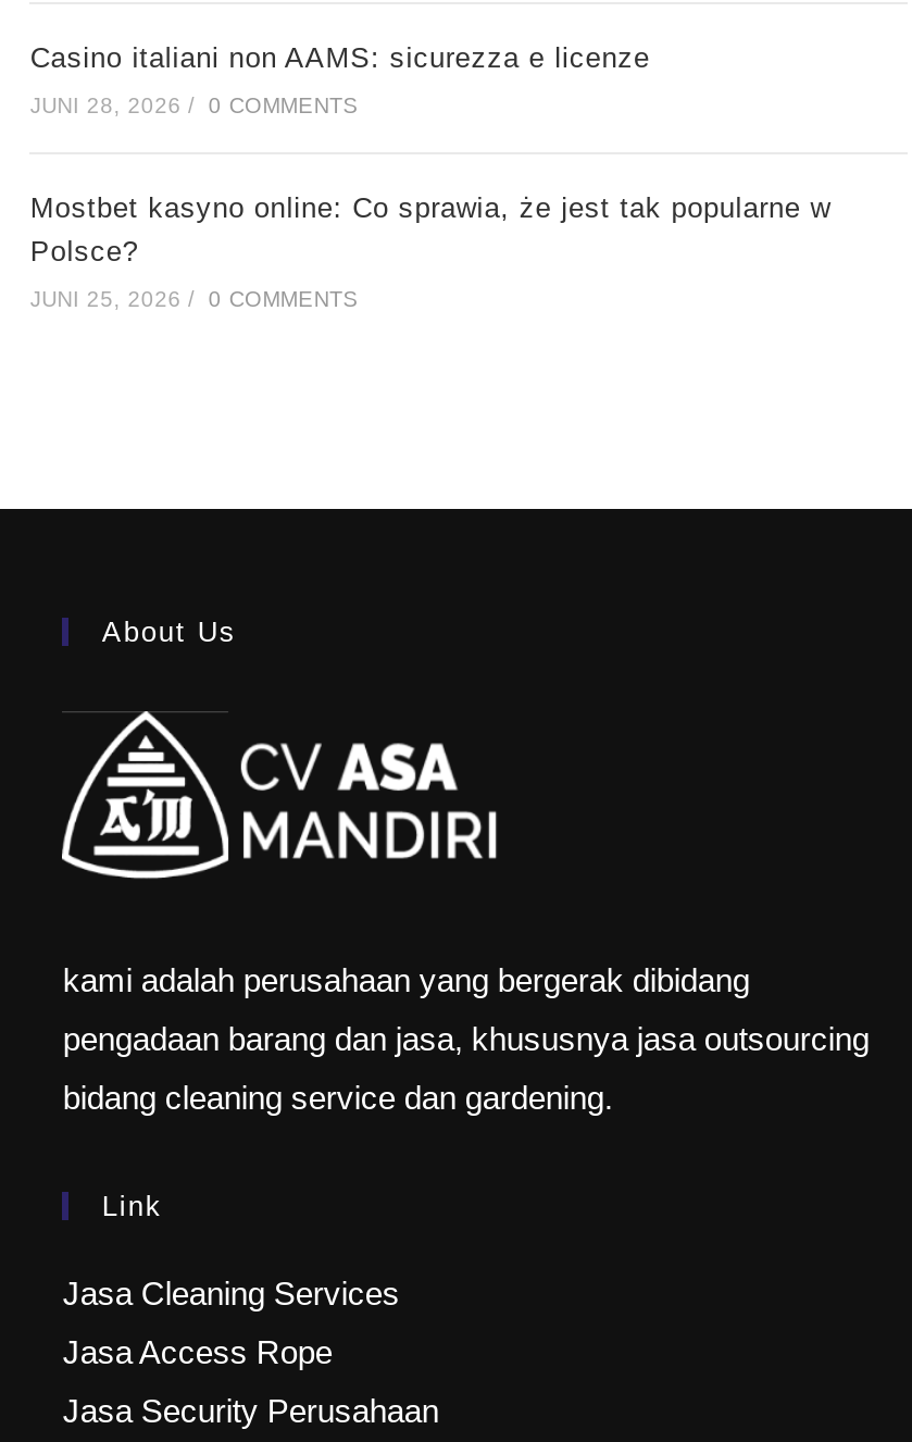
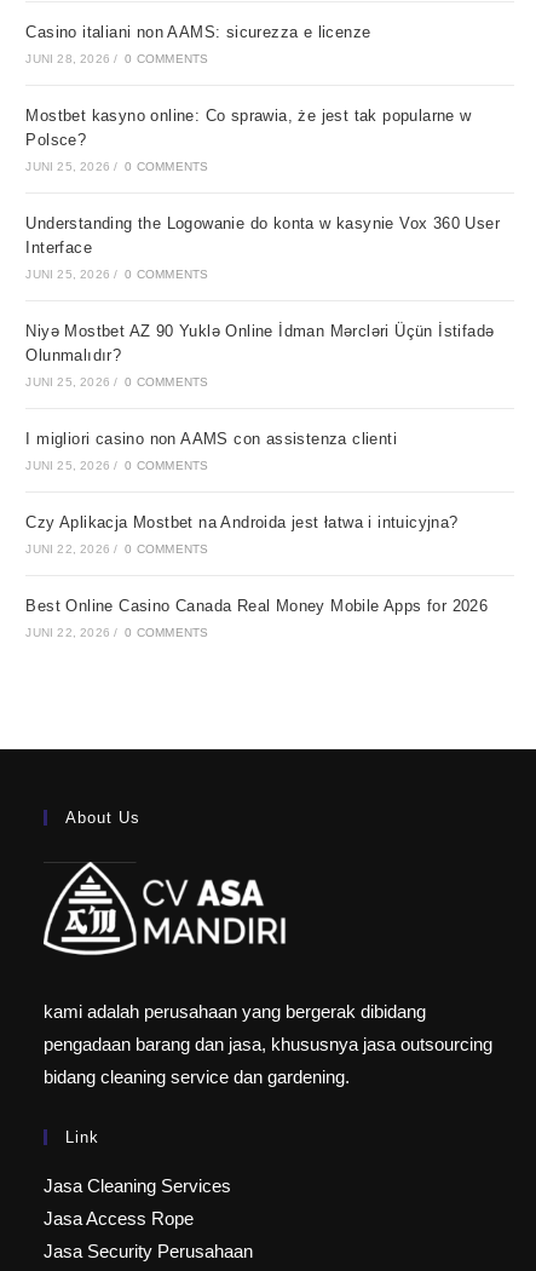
none -> [26,214,500,639] Understanding the Logowanie do konta w kasynie Vox 360 User | Interface | JUNI 25, 2026 / 0 COMMENTS | Niyə Mostbet AZ 90 Yuklə Online İdman Mərcləri Üçün İstifadə | Olunmalıdır? | JUNI 25, 2026 / 0 COMMENTS | I migliori casino non AAMS con assistenza clienti | JUNI 25, 2026 / 0 COMMENTS | Czy Aplikacja Mostbet na Androida jest łatwa i intuicyjna? | JUNI 22, 2026 / 0 COMMENTS | Best Online Casino Canada Real Money Mobile Apps for 2026 | JUNI 22, 2026 / 0 COMMENTS

